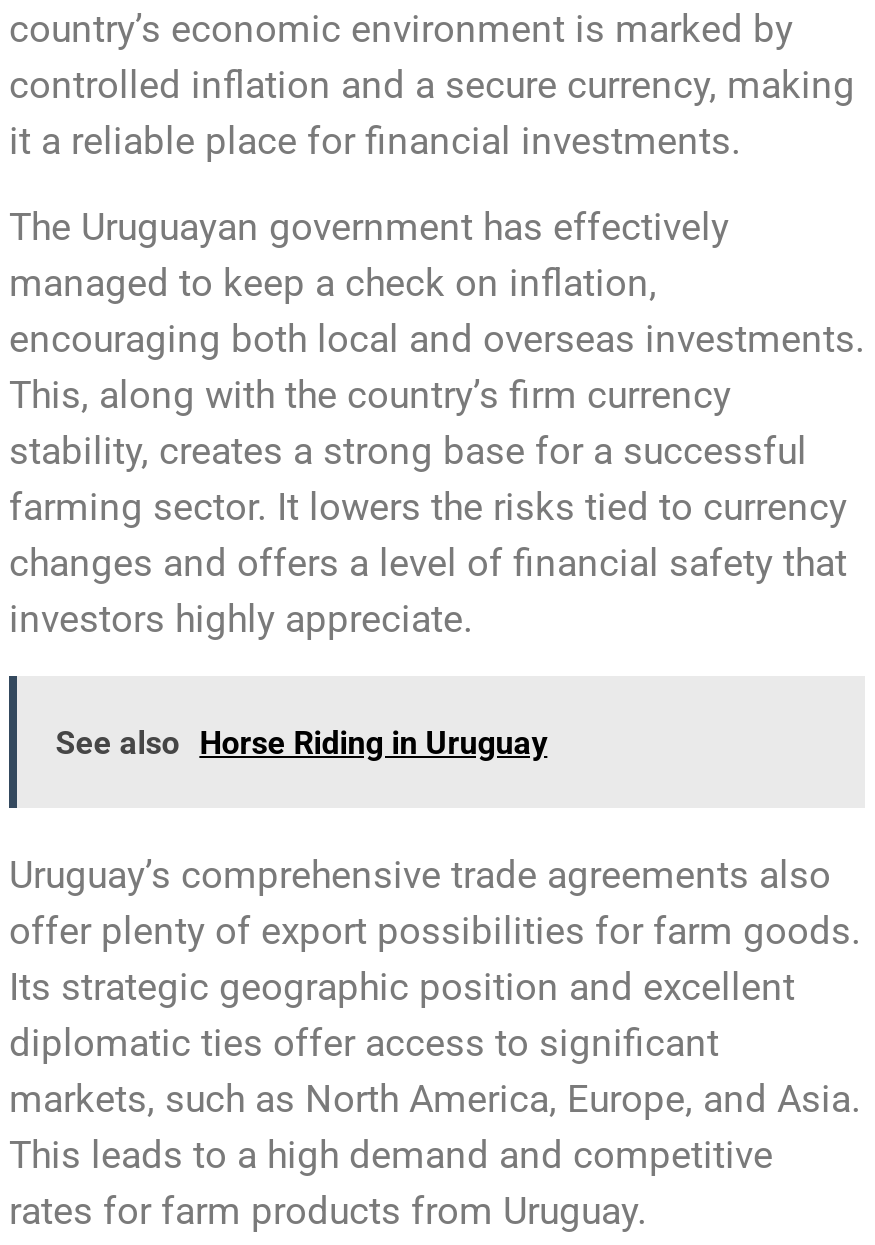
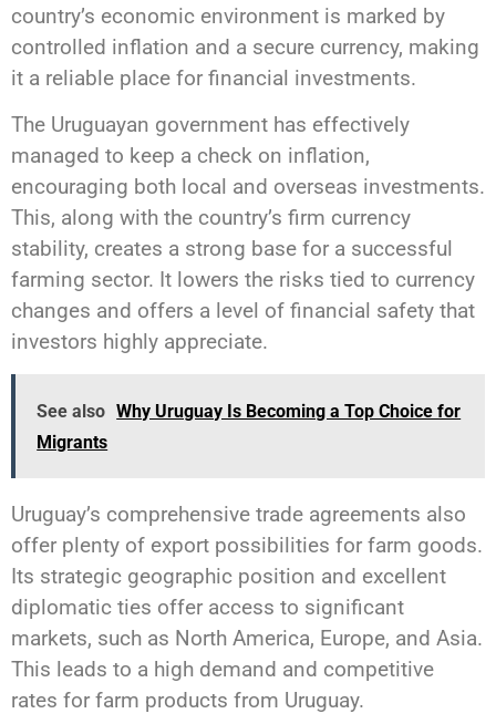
[55,724,547,762] See also Horse Riding in Uruguay -> [37,401,461,453] See also Why Uruguay Is Becoming a Top Choice for | Migrants

